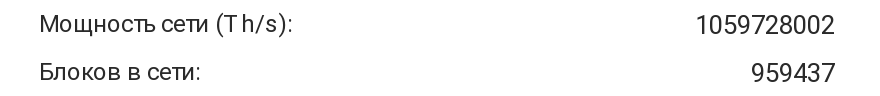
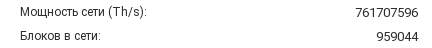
[695,10,835,40] 1059728002 -> [355,5,418,20] 761707596
[751,58,835,88] 959437 -> [376,29,418,44] 959044

